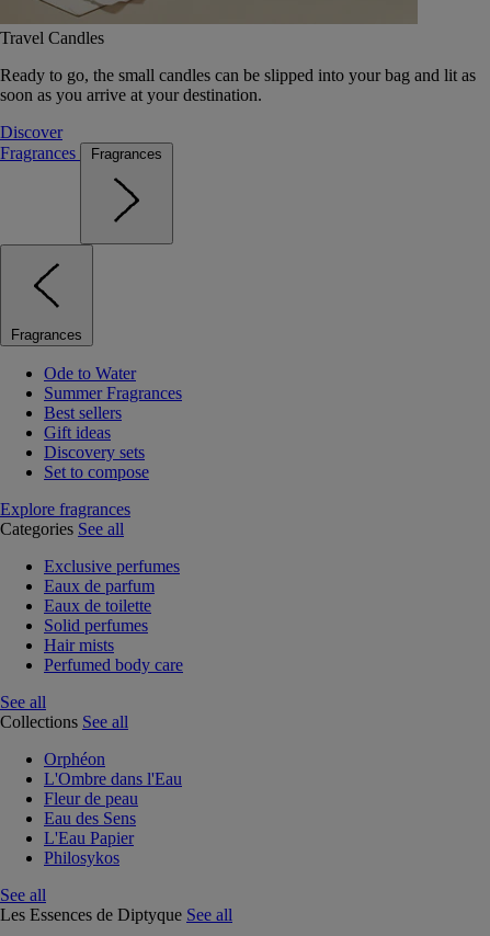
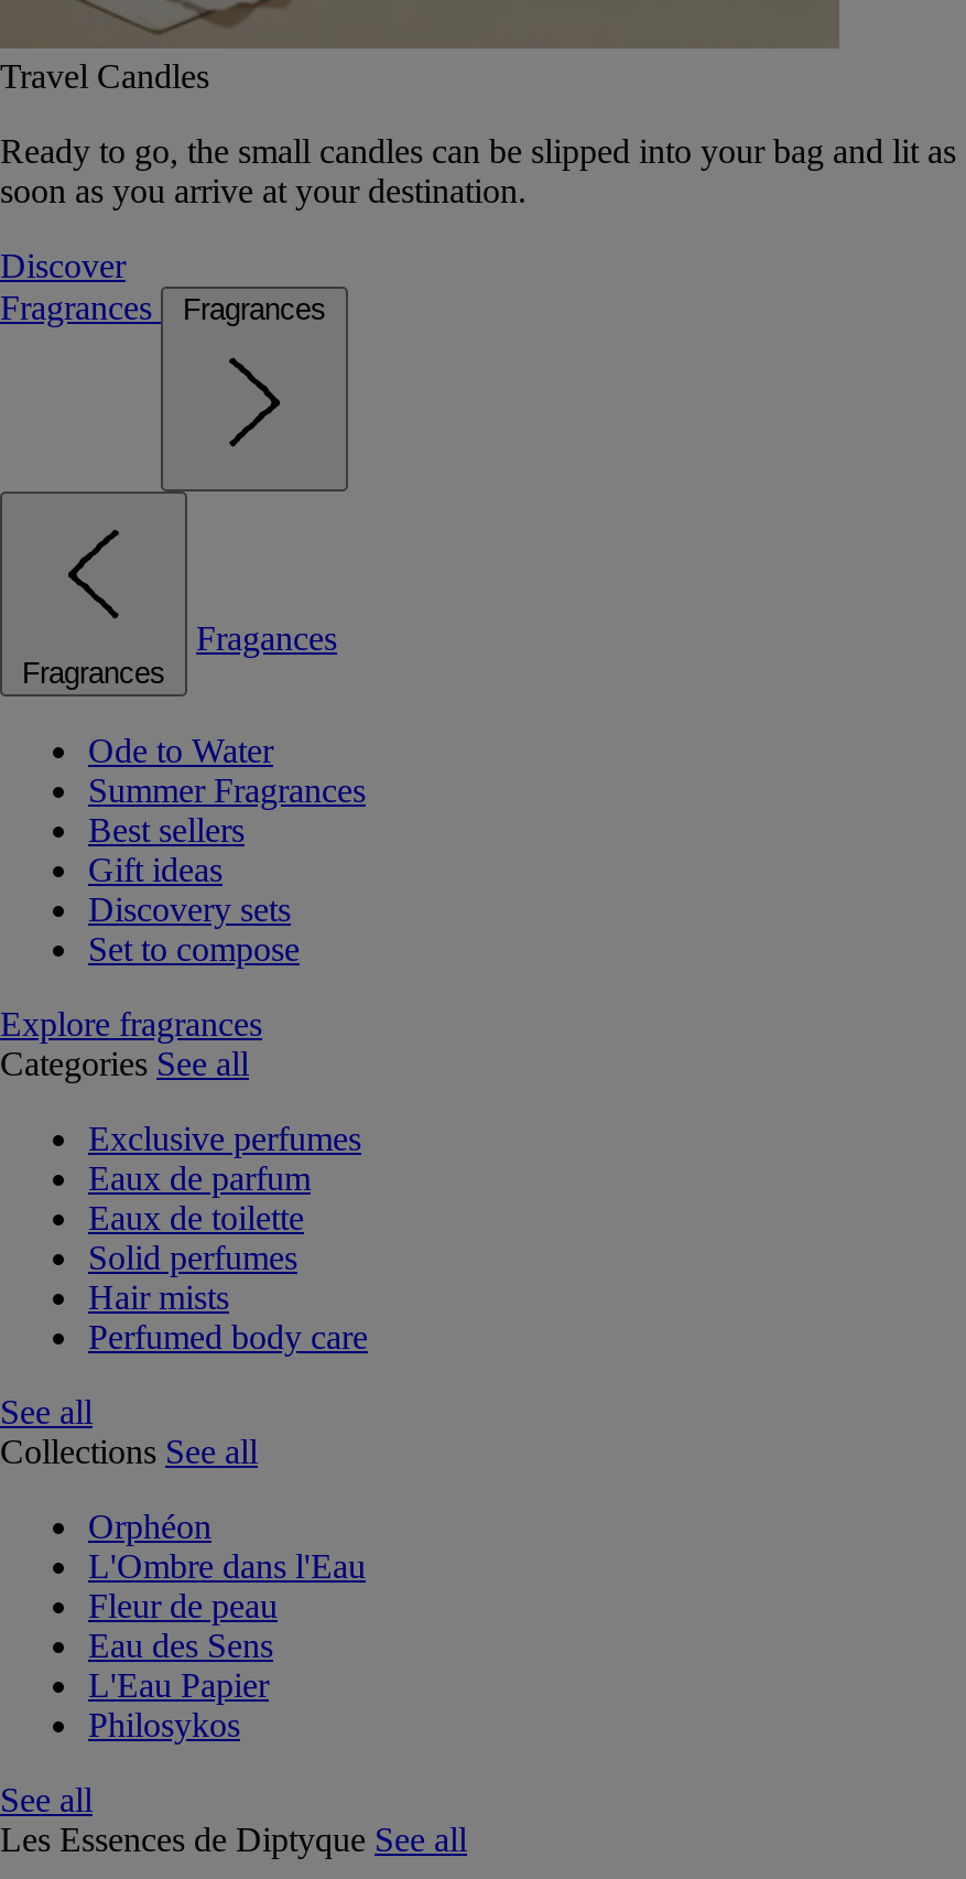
none -> [196,619,337,657] Fragances

